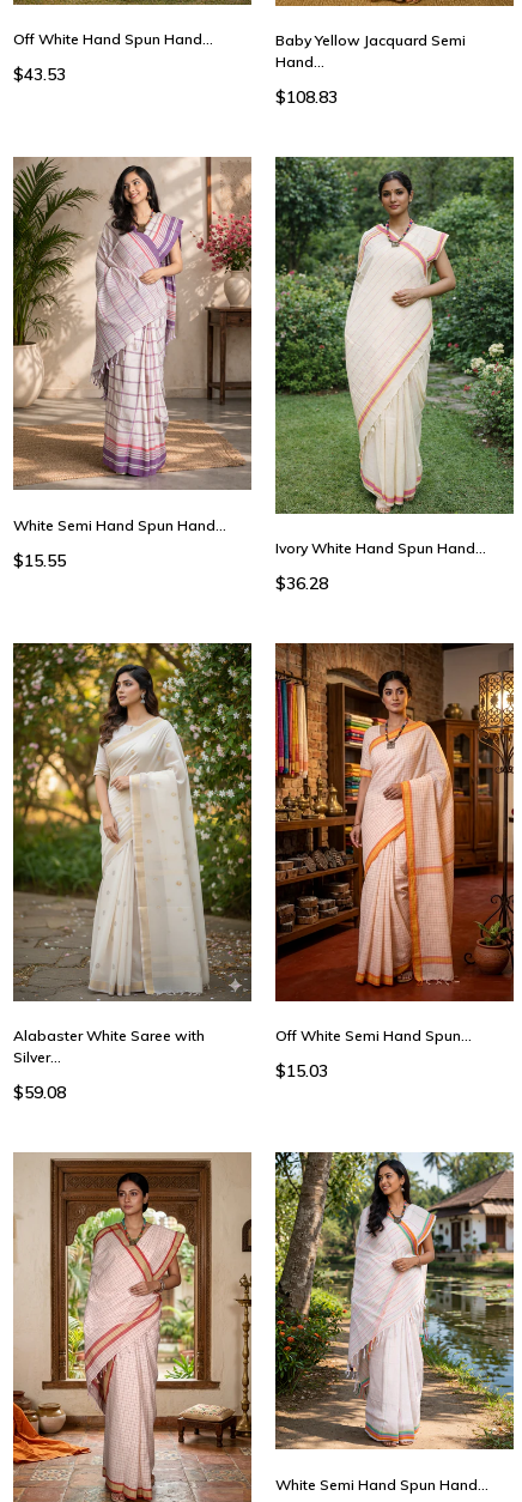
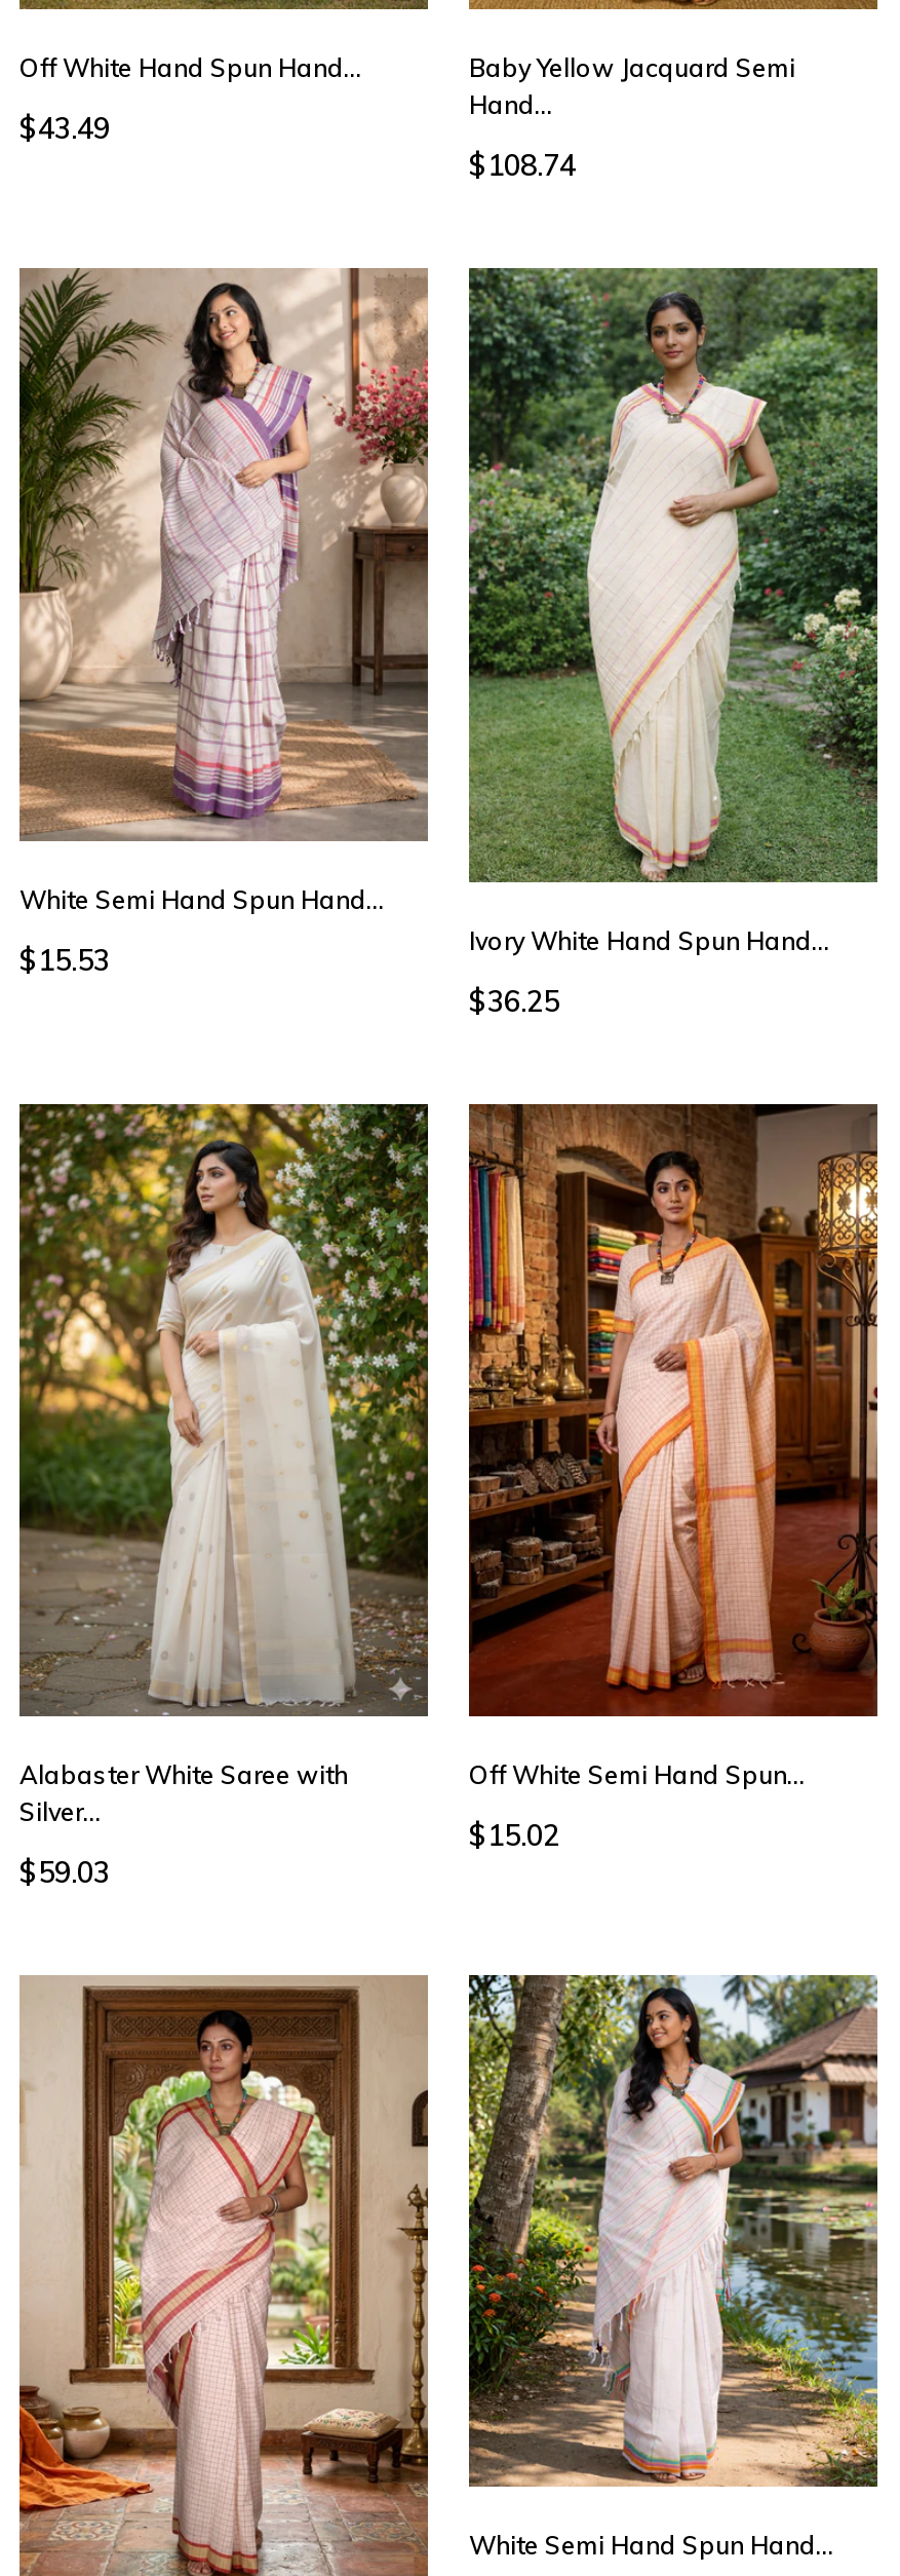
[13,64,66,85] $43.53 -> [19,109,110,146] $43.49
[275,86,338,107] $108.83 -> [469,147,576,184] $108.74
[13,549,66,571] $15.55 -> [19,942,110,979] $15.53
[275,573,328,594] $36.28 -> [469,982,559,1019] $36.25
[275,1060,328,1082] $15.03 -> [469,1818,559,1855] $15.02
[13,1081,66,1103] $59.08 -> [19,1854,110,1891] $59.03

